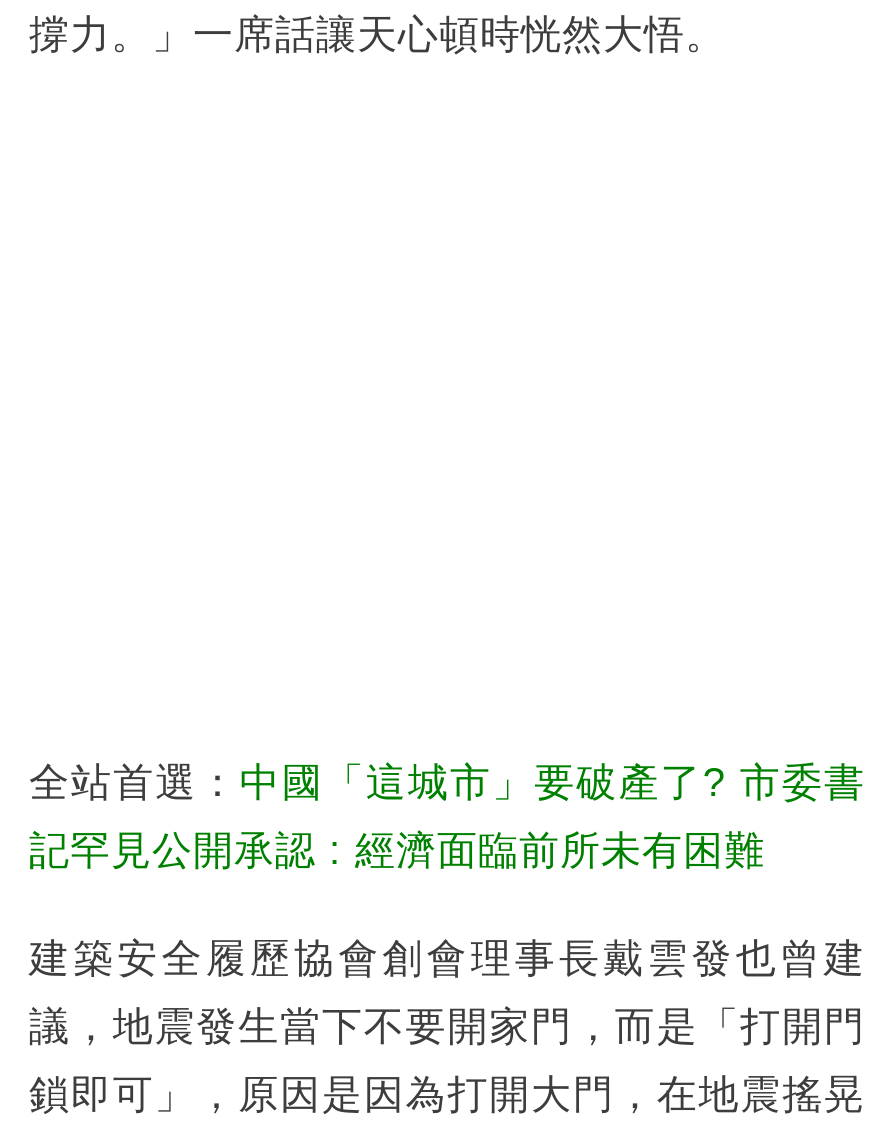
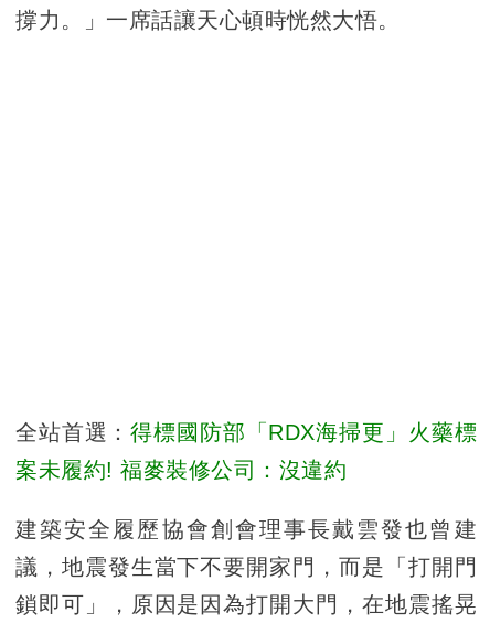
[29,759,865,803] 全站首選：中國「這城市」要破產了? 市委書 -> [15,420,477,444] 全站首選：得標國防部「RDX海掃更」火藥標
[29,827,765,871] 記罕見公開承認 : 經濟面臨前所未有困難 -> [15,457,347,482] 案未履約! 福麥裝修公司：沒違約

